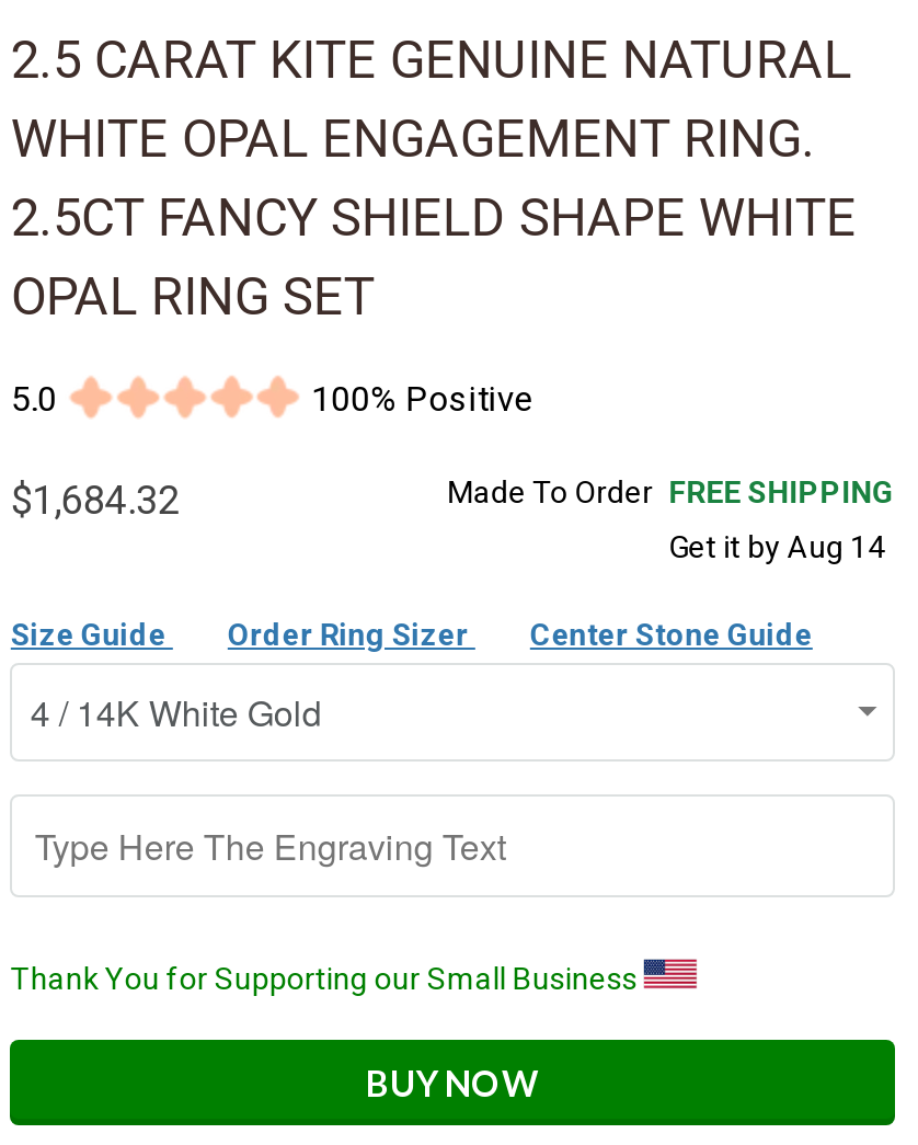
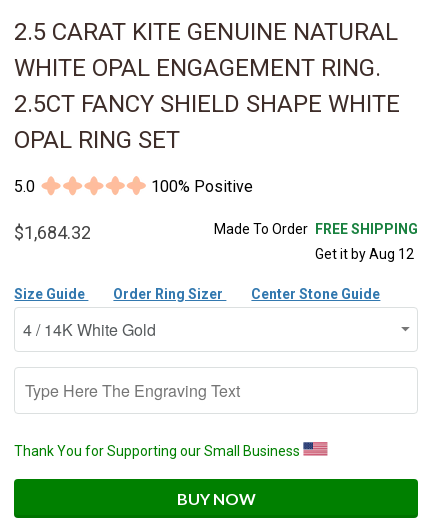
[668,528,885,563] Get it by Aug 14 -> [315,246,414,262] Get it by Aug 12

